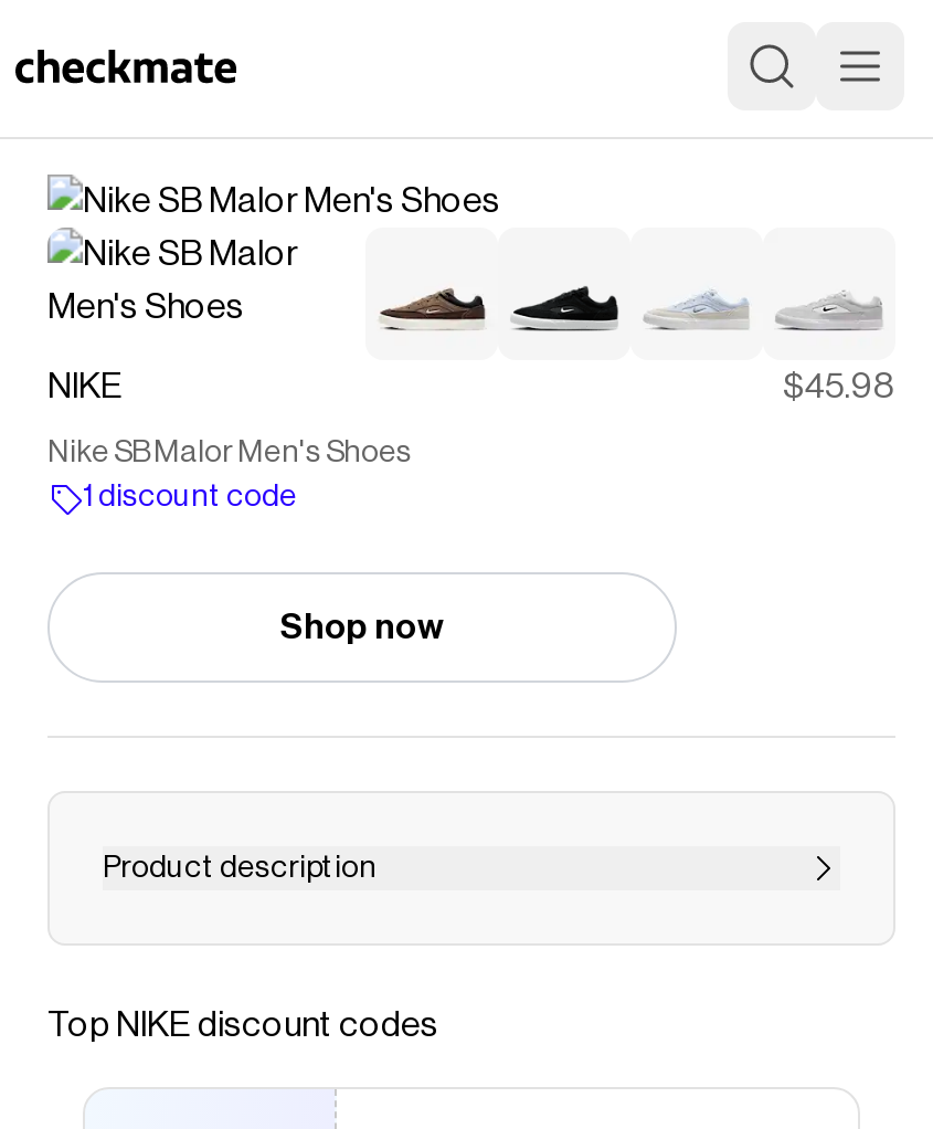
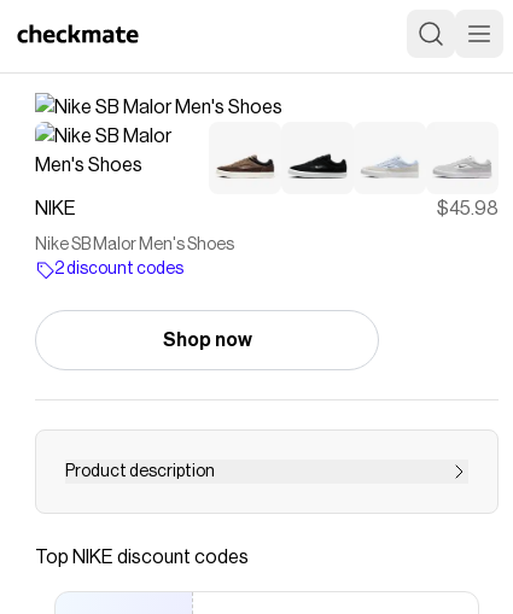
[83,482,297,513] 1 discount code -> [54,261,183,277] 2 discount codes

